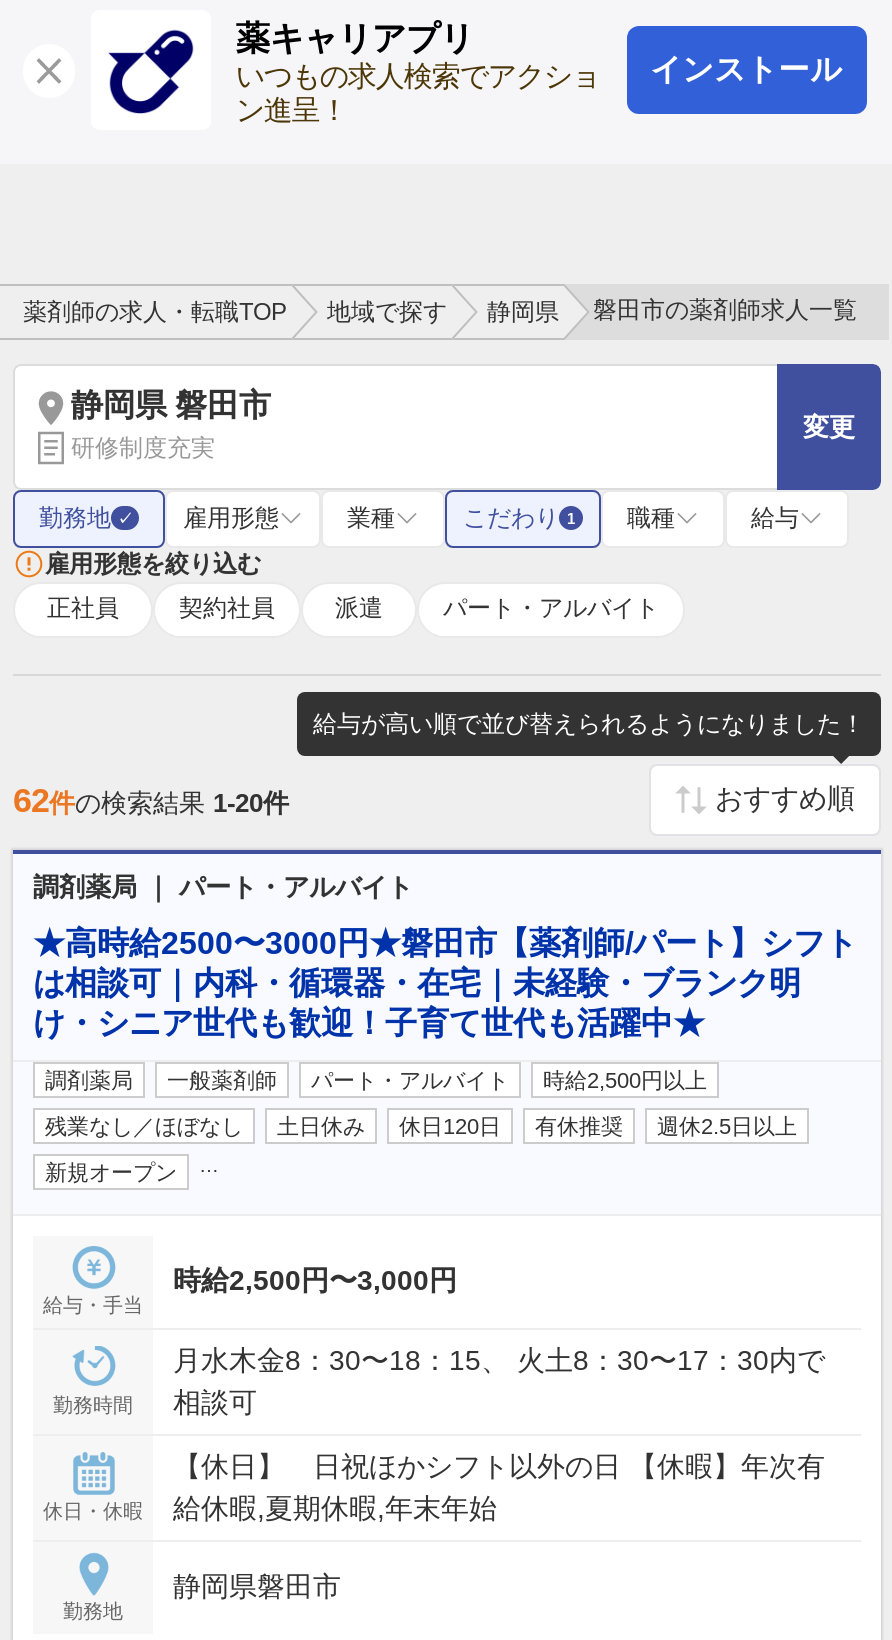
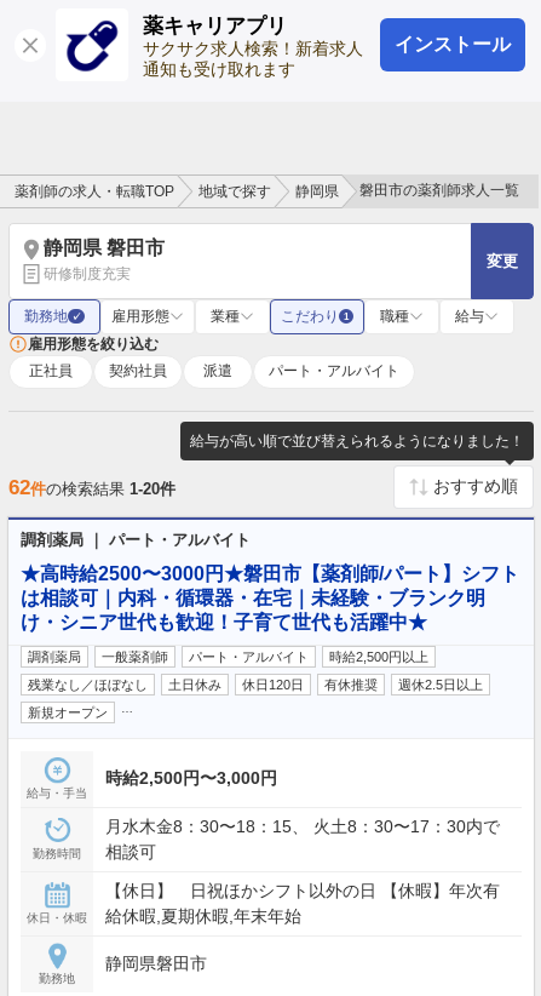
[236,60,600,126] いつもの求人検索でアクショ | ン進呈！ -> [143,39,363,79] サクサク求人検索！新着求人 | 通知も受け取れます

